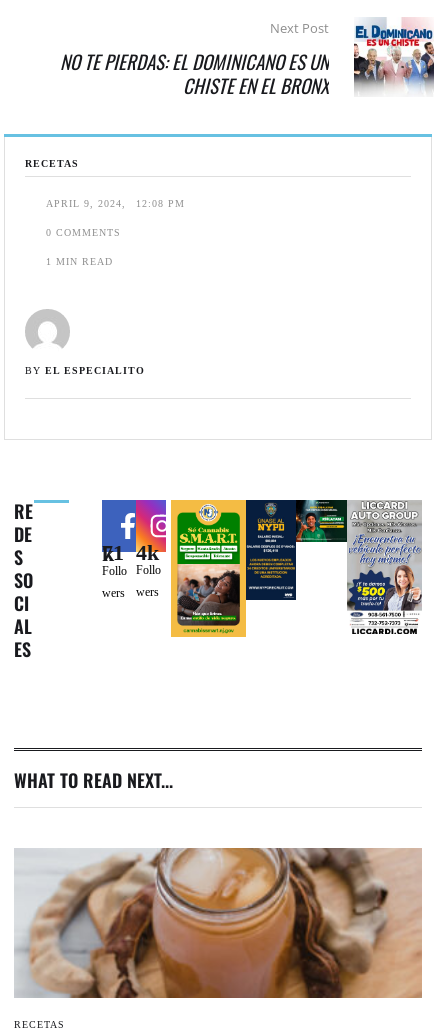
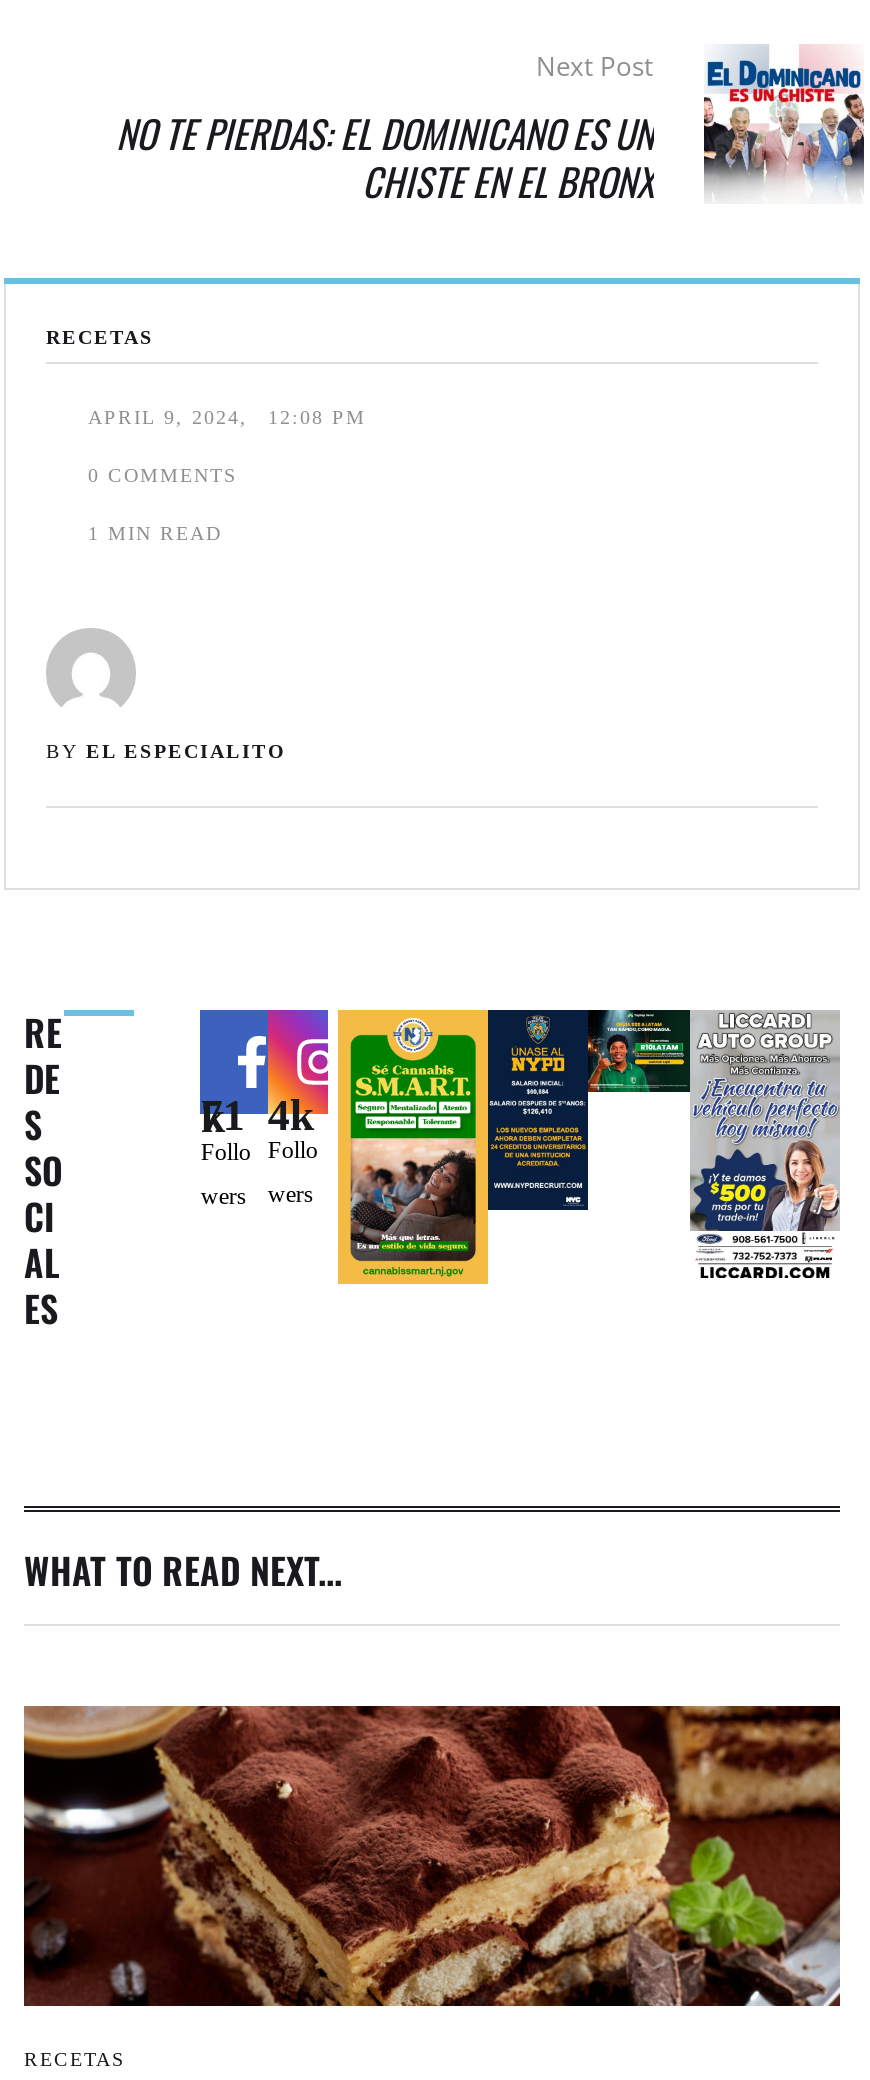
[14,847,423,999] [image] -> [22,1704,842,2008] [image]

